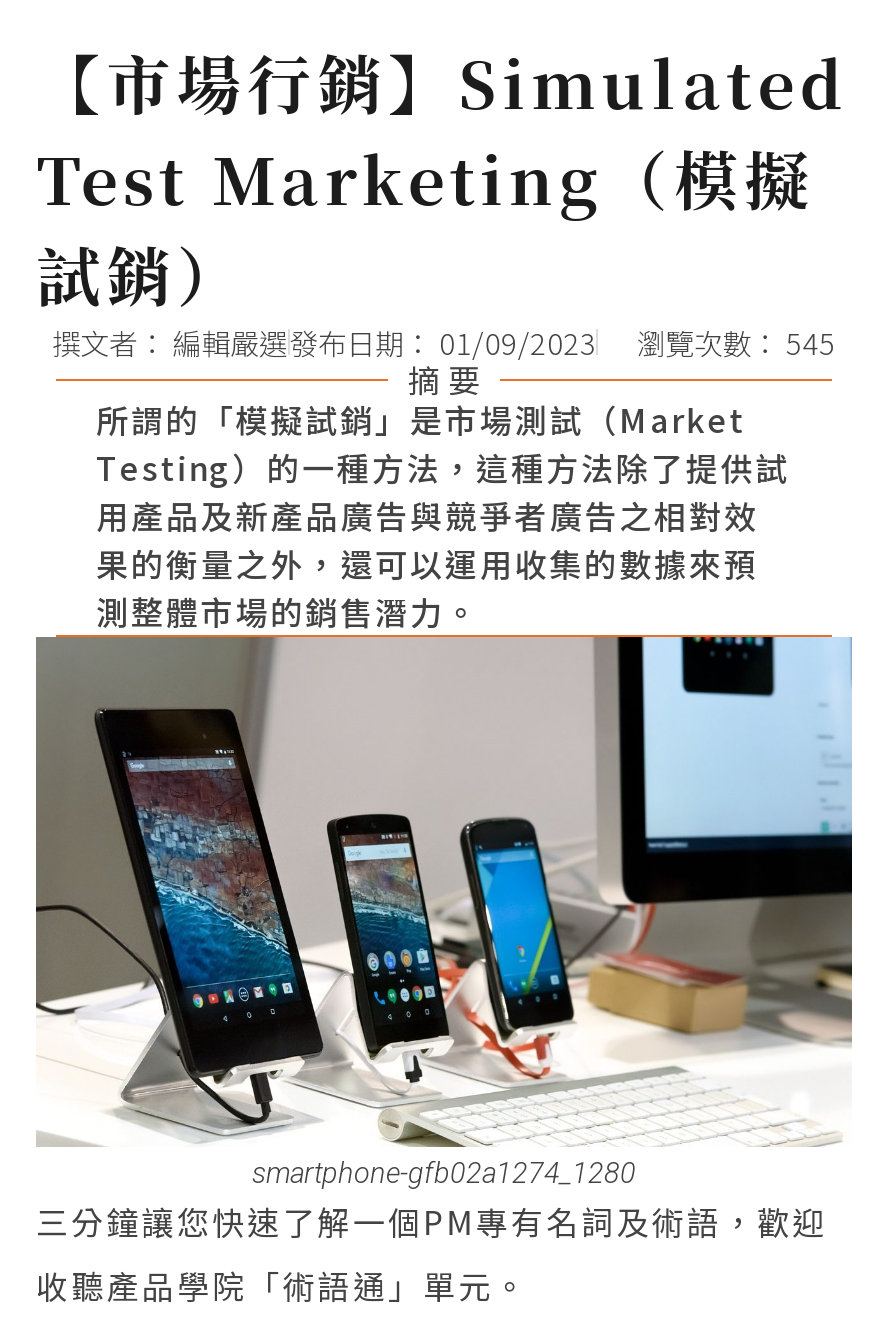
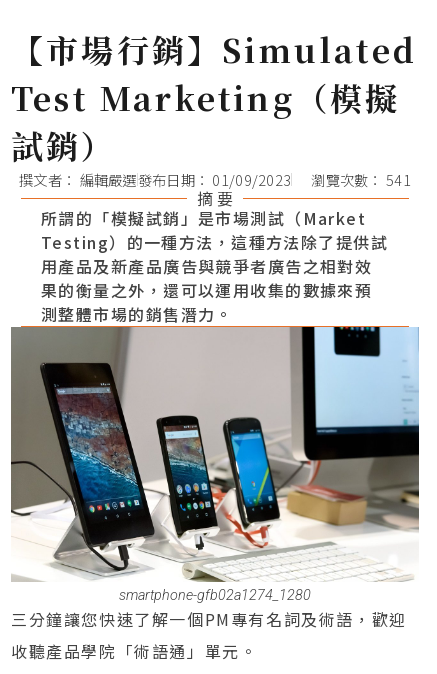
[52,321,836,363] 撰文者：編輯嚴選發布日期： 01/09/2023 瀏覽次數： 545 -> [19,169,411,190] 撰文者：編輯嚴選發布日期： 01/09/2023 瀏覽次數： 541

